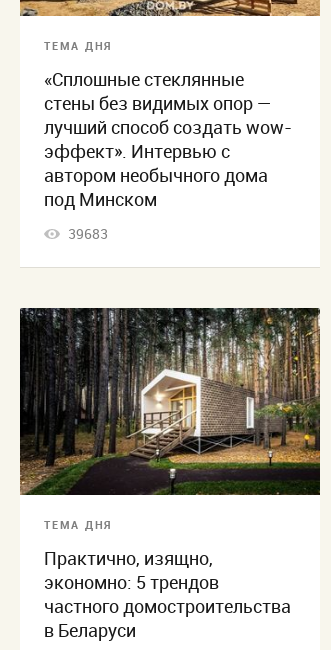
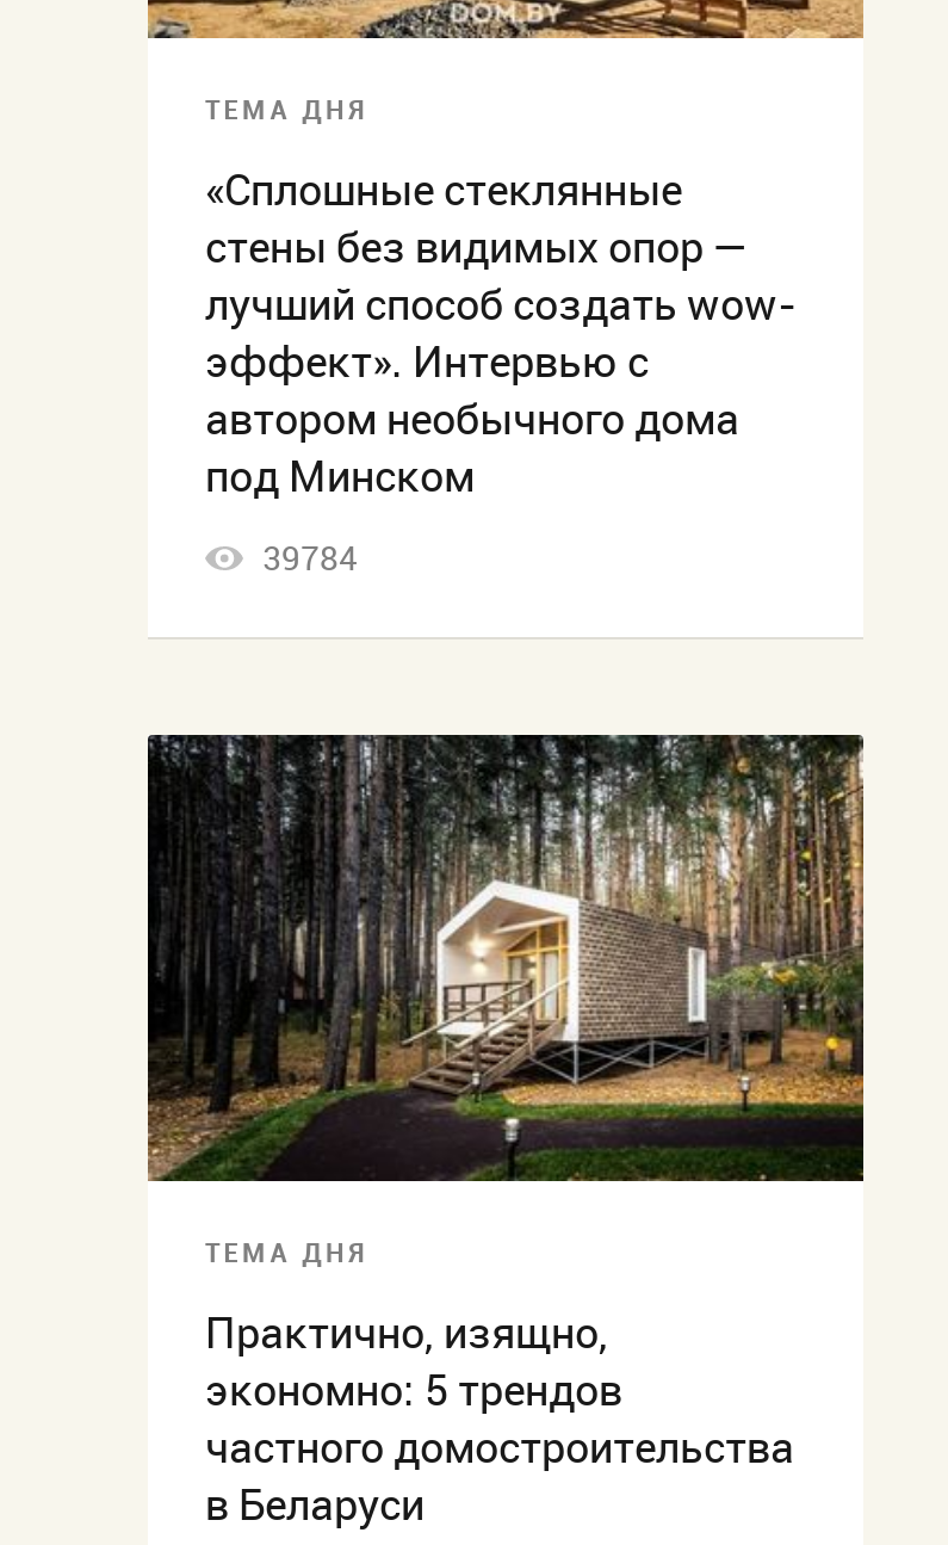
[68,226,108,242] 39683 -> [262,539,358,577] 39784

